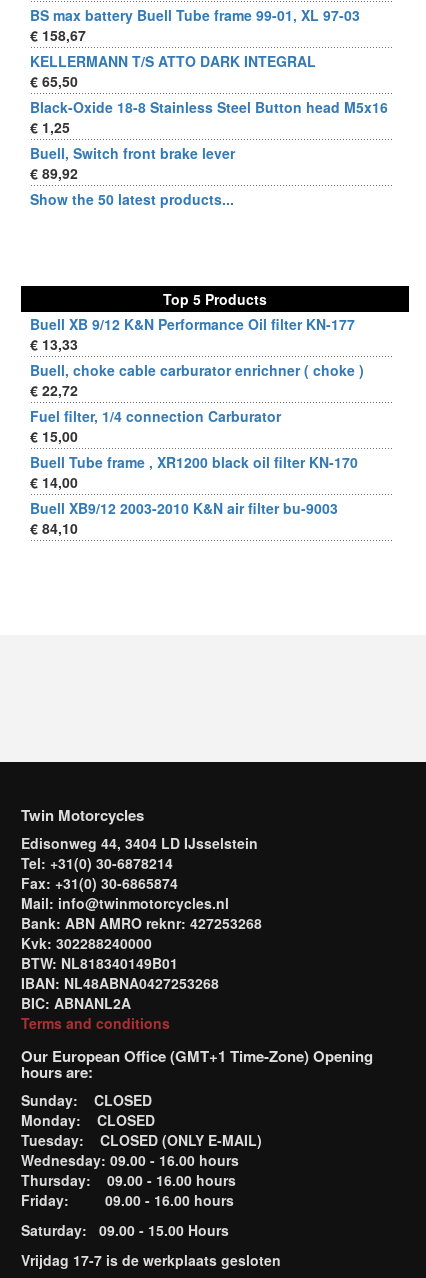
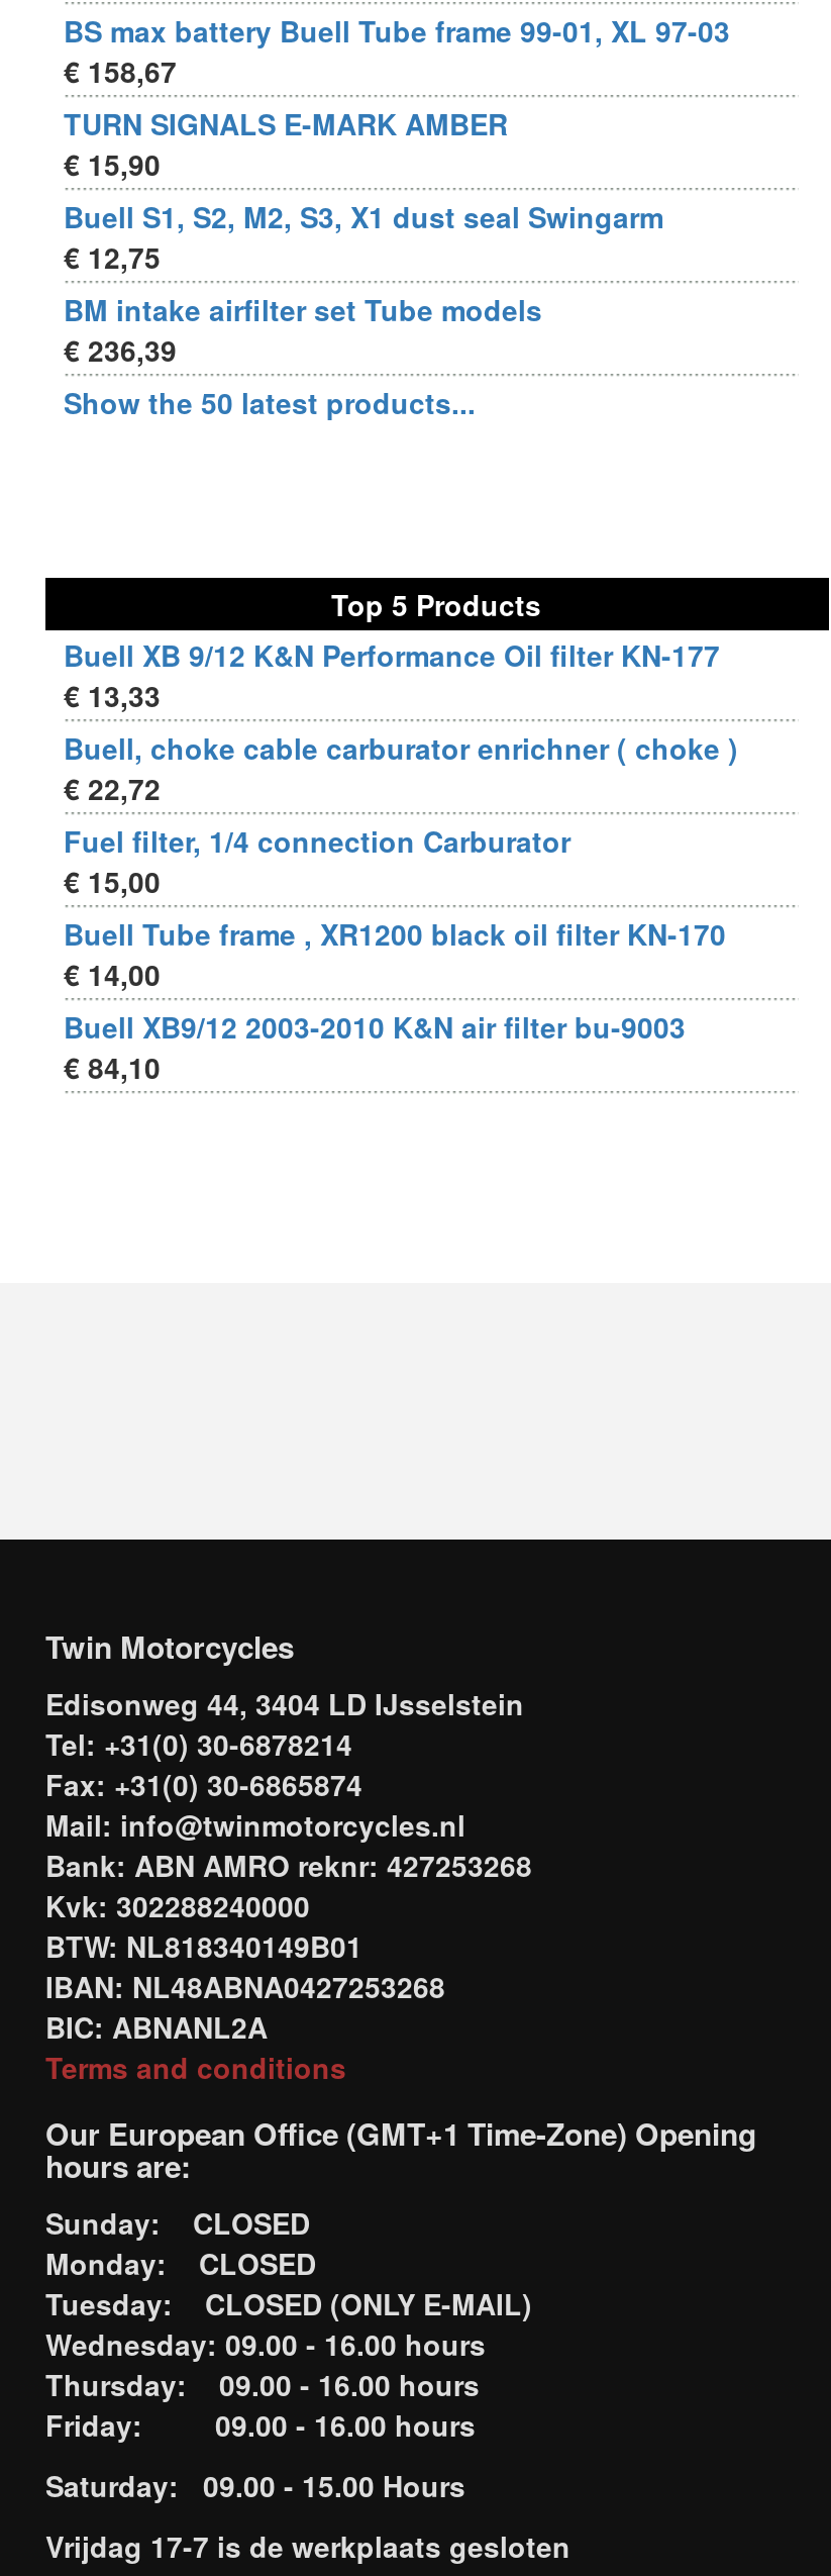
[30,51,388,183] KELLERMANN T/S ATTO DARK INTEGRAL | € 65,50 | Black-Oxide 18-8 Stainless Steel Button head M5x16 | € 1,25 | Buell, Switch front brake lever | € 89,92 -> [64,103,663,370] TURN SIGNALS E-MARK AMBER | € 15,90 | Buell S1, S2, M2, S3, X1 dust seal Swingarm | € 12,75 | BM intake airfilter set Tube models | € 236,39

